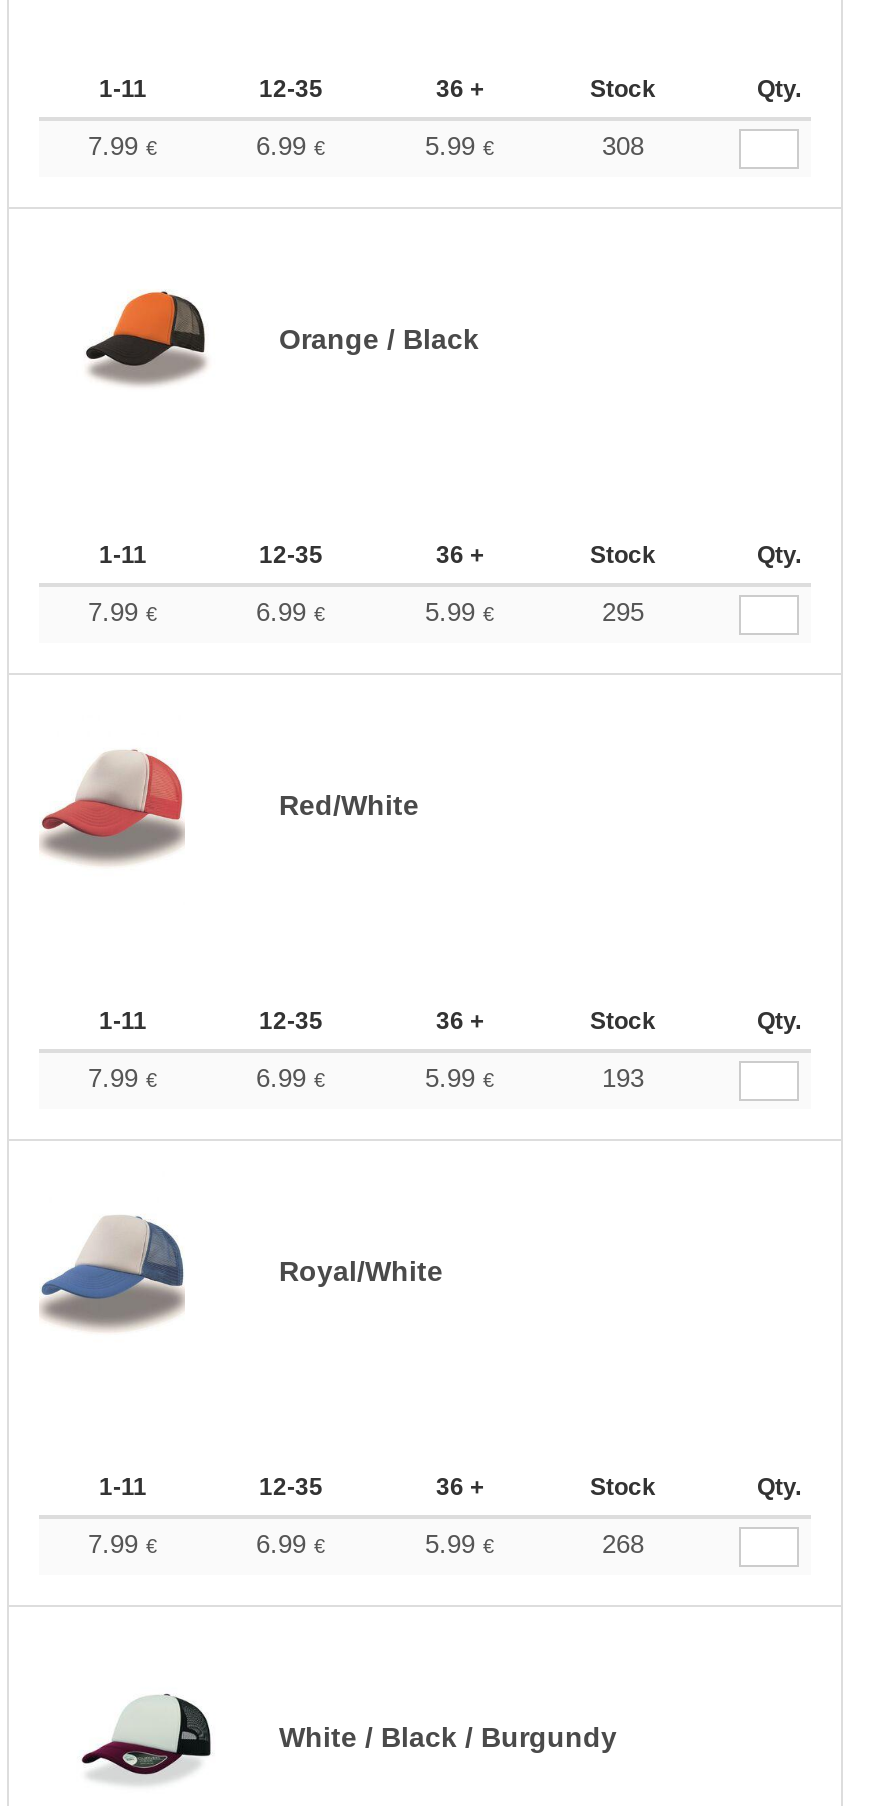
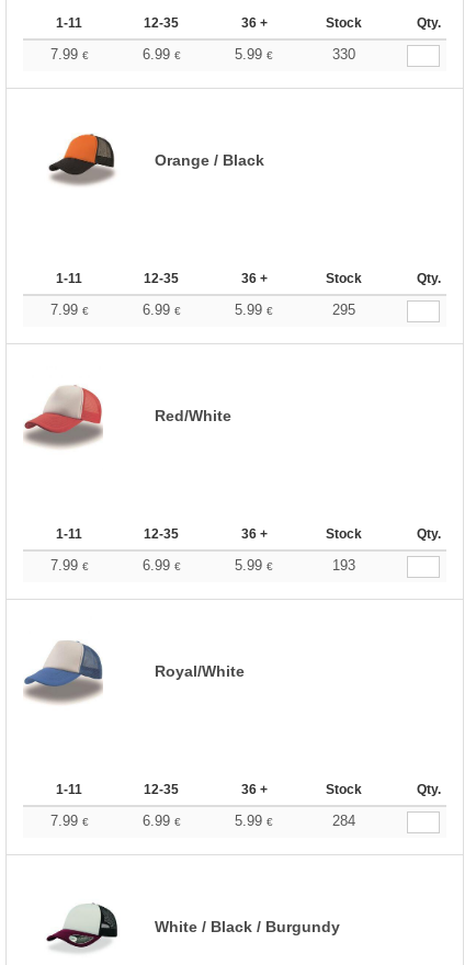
[602,131,644,161] 308 -> [332,46,355,63] 330
[602,1529,644,1559] 268 -> [332,813,355,829] 284

